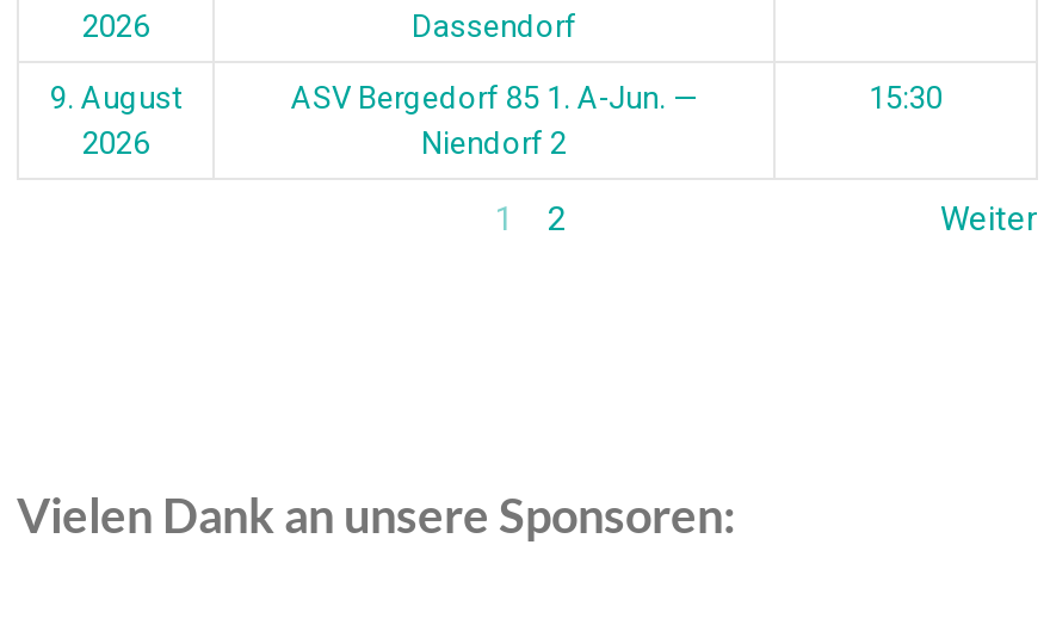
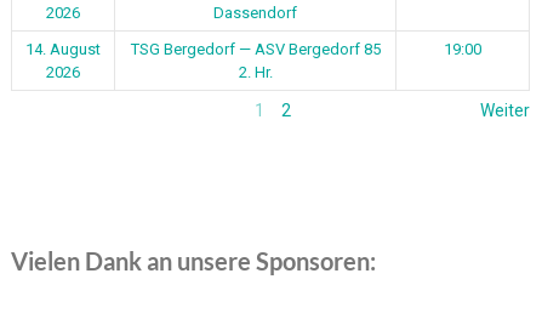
[50,79,181,114] 9. August -> [25,40,101,58] 14. August
[291,79,697,160] ASV Bergedorf 85 1. A-Jun. — | Niendorf 2 -> [130,40,380,81] TSG Bergedorf — ASV Bergedorf 85 | 2. Hr.
[869,79,943,114] 15:30 -> [444,40,481,58] 19:00

